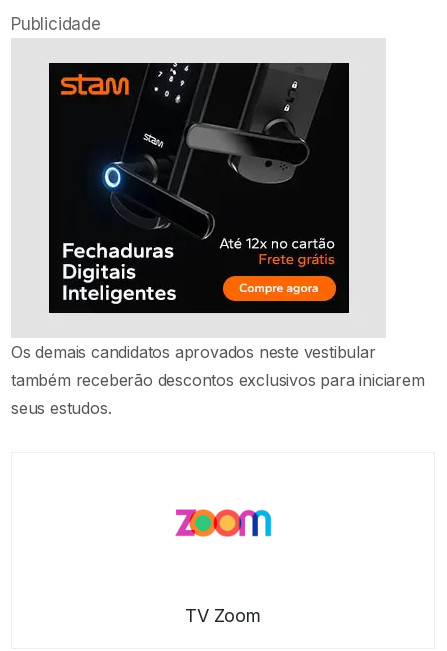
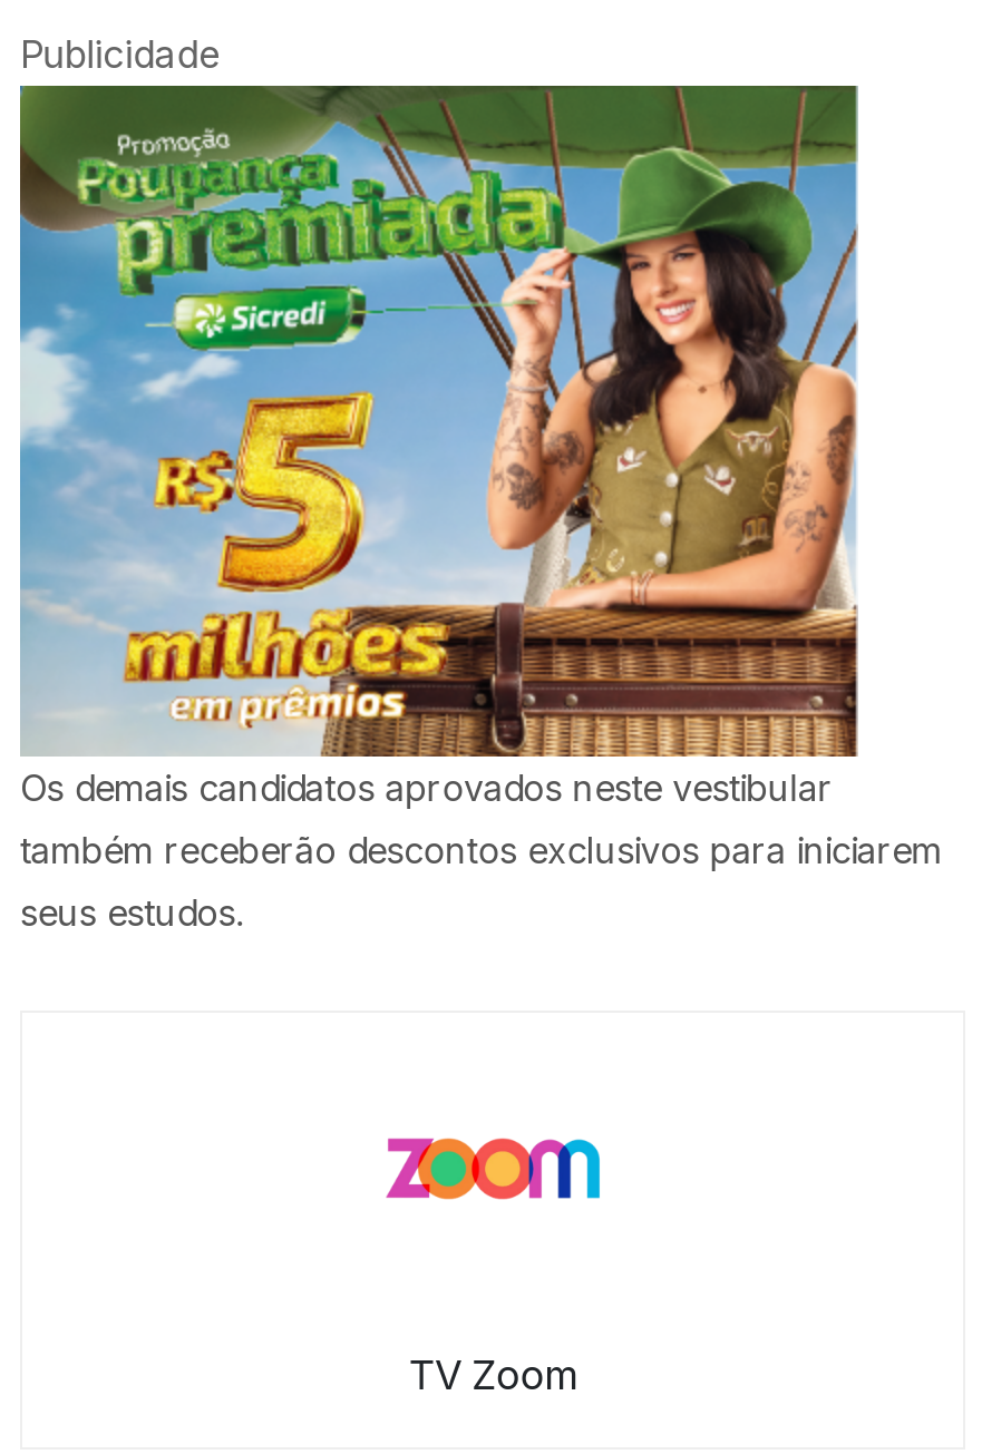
[11,38,386,338] [image] -> [18,84,858,759] [image]

